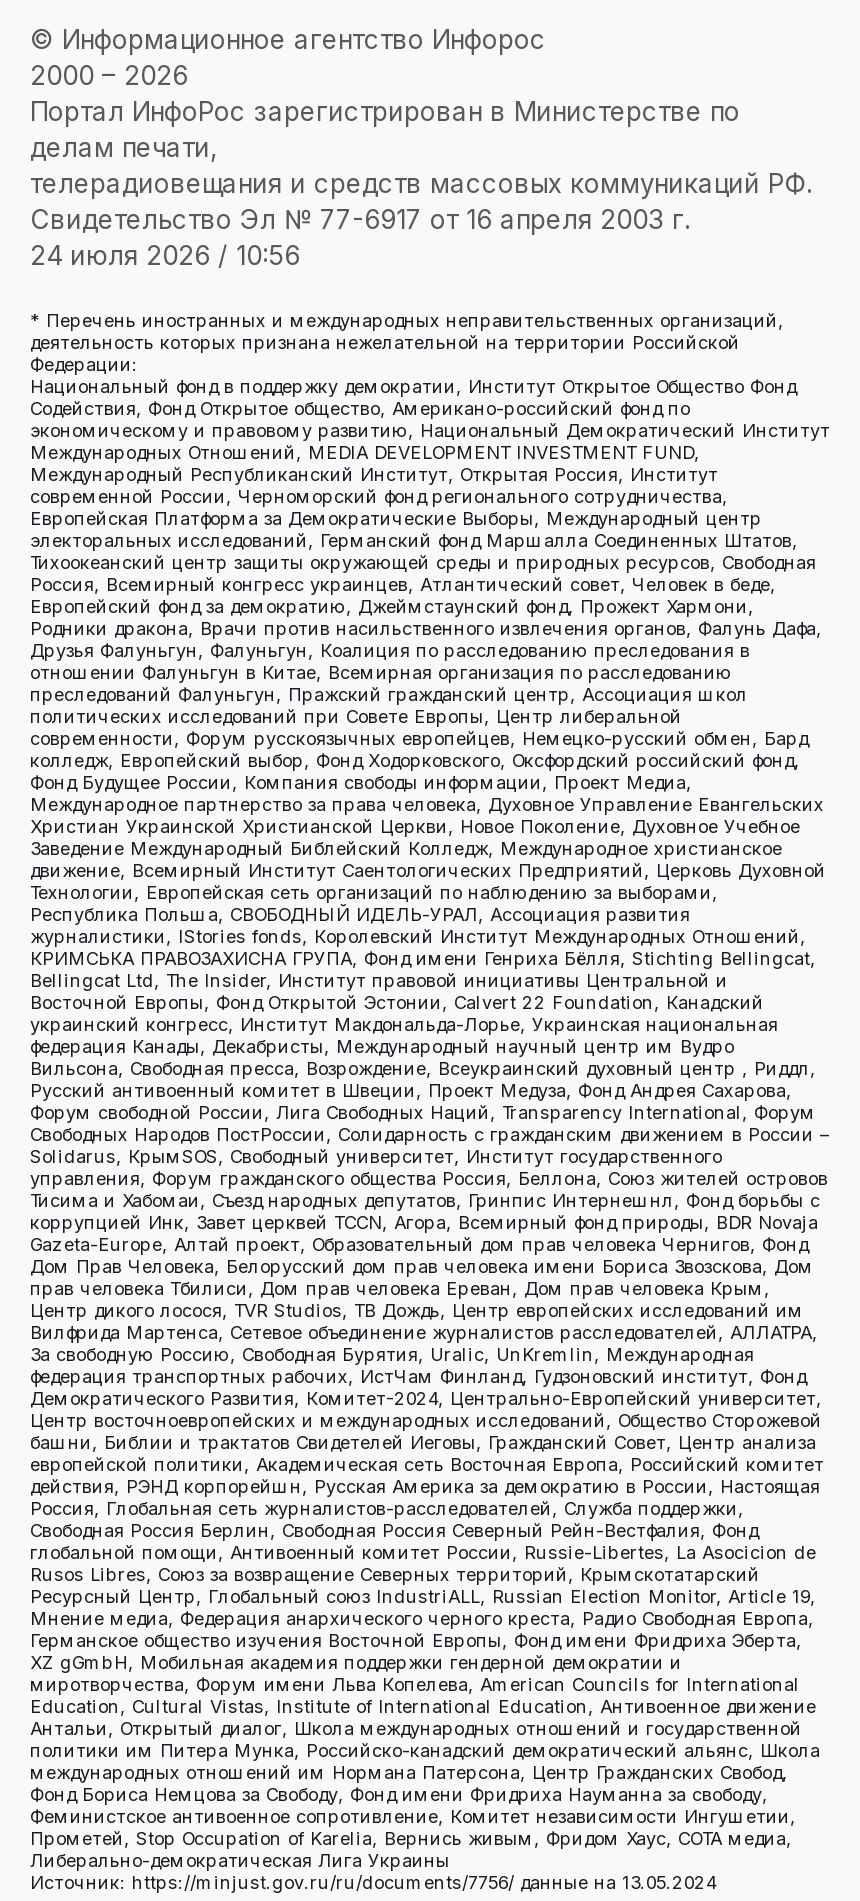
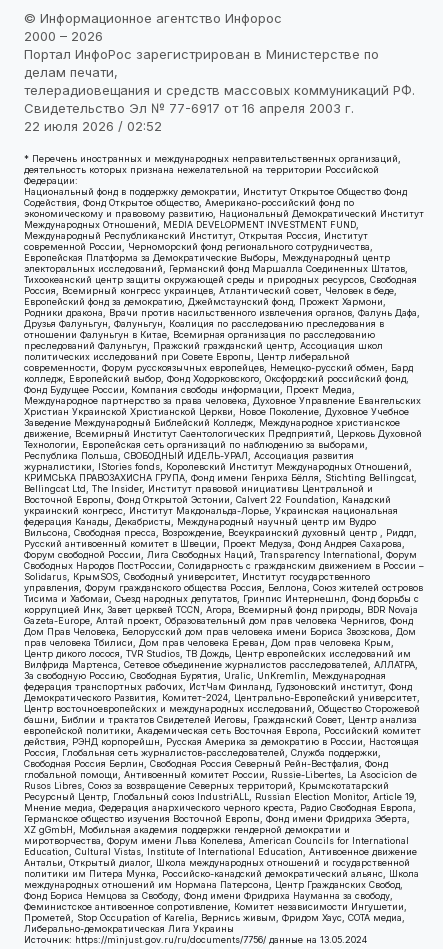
[30,239,300,271] 24 июля 2026 / 10:56 -> [24,118,162,134] 22 июля 2026 / 02:52

